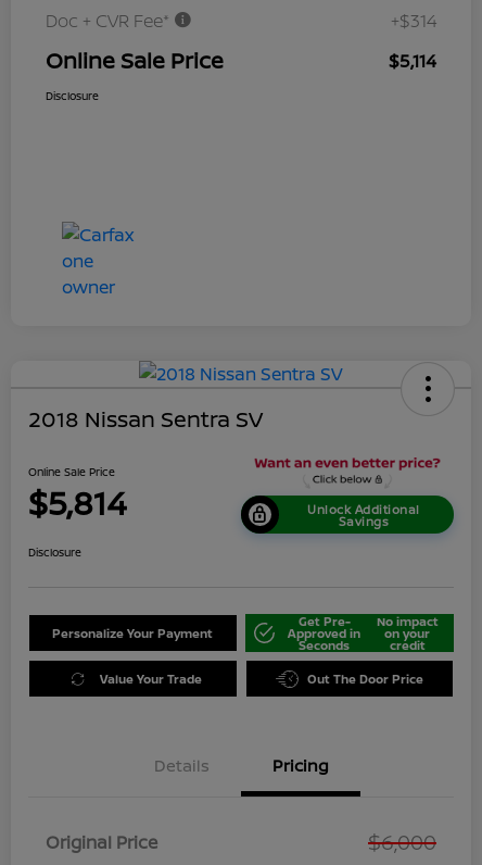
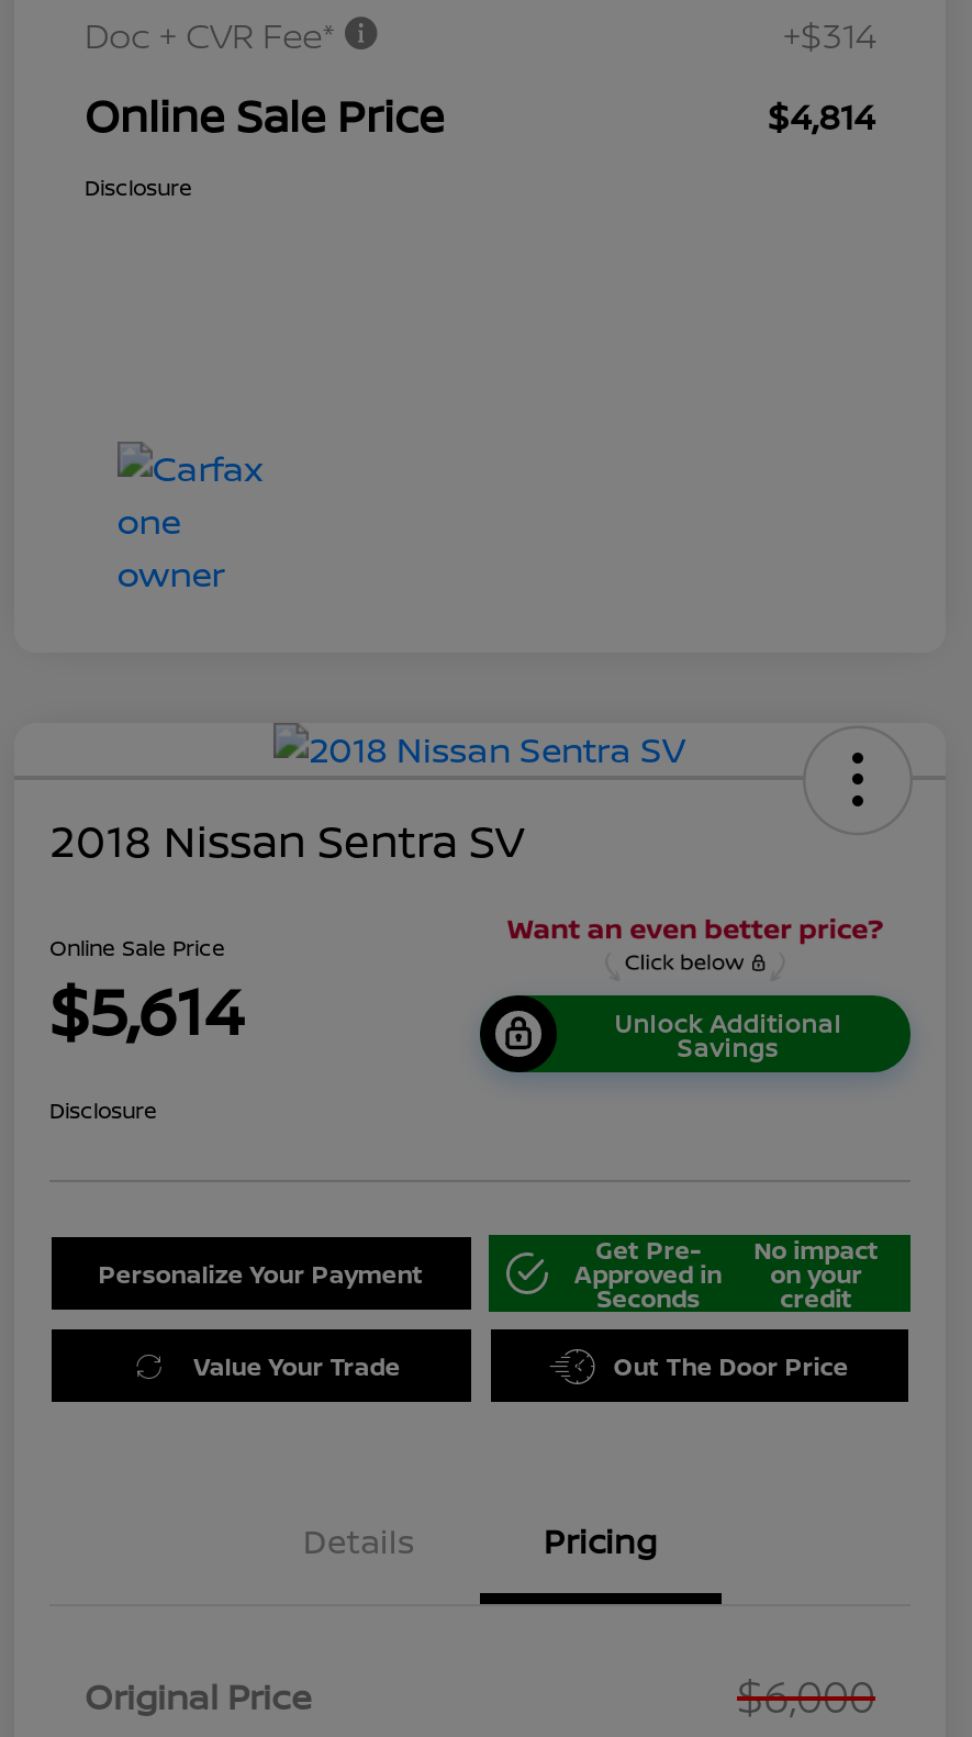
[389,49,436,73] $5,114 -> [768,93,875,141] $4,814
[28,480,126,524] $5,814 -> [49,964,243,1054] $5,614

